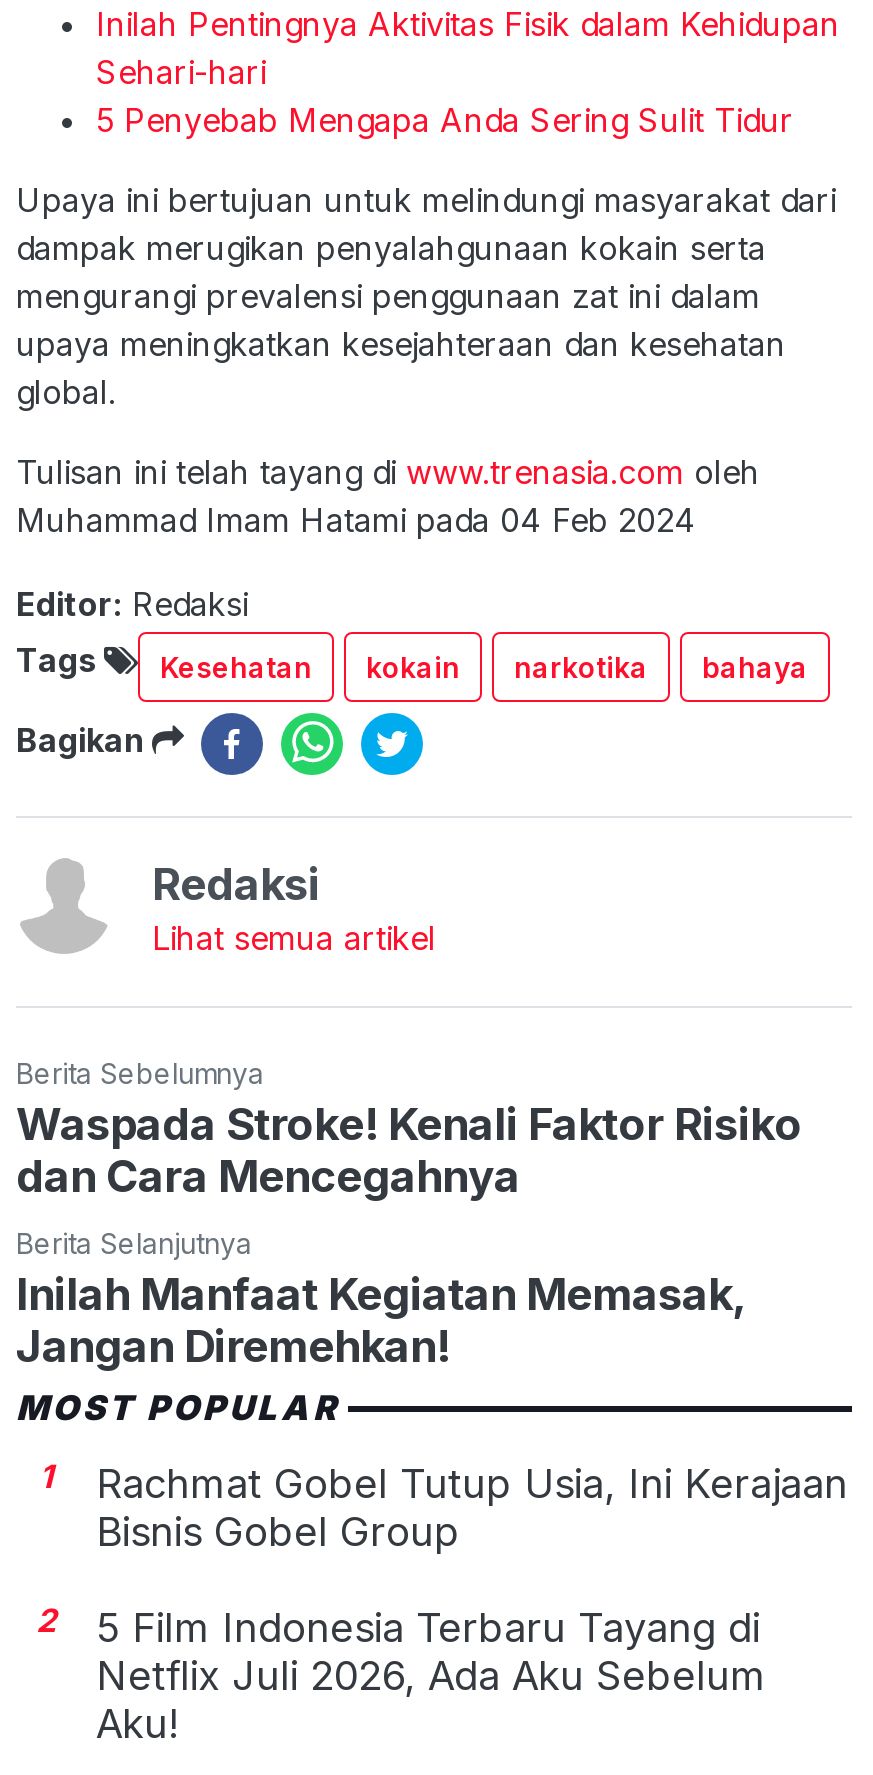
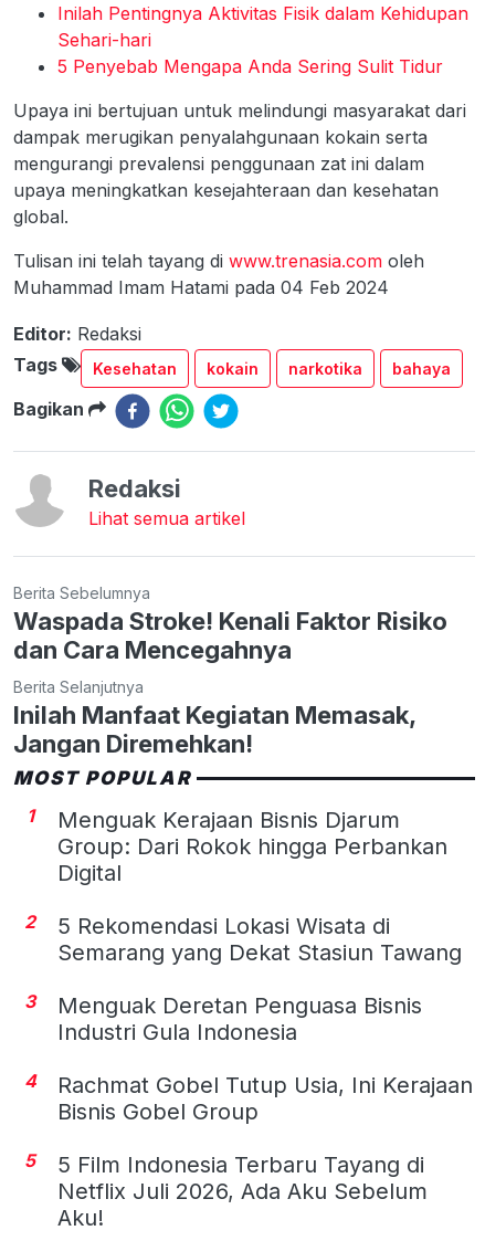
none -> [24,807,462,1092] Menguak Kerajaan Bisnis Djarum | Group: Dari Rokok hingga Perbankan | Digital | 2 | 5 Rekomendasi Lokasi Wisata di | Semarang yang Dekat Stasiun Tawang | 3 | Menguak Deretan Penguasa Bisnis | Industri Gula Indonesia | 4
[36,1601,760,1653] 2 5 Film Indonesia Terbaru Tayang di -> [24,1150,424,1179] 5 5 Film Indonesia Terbaru Tayang di

